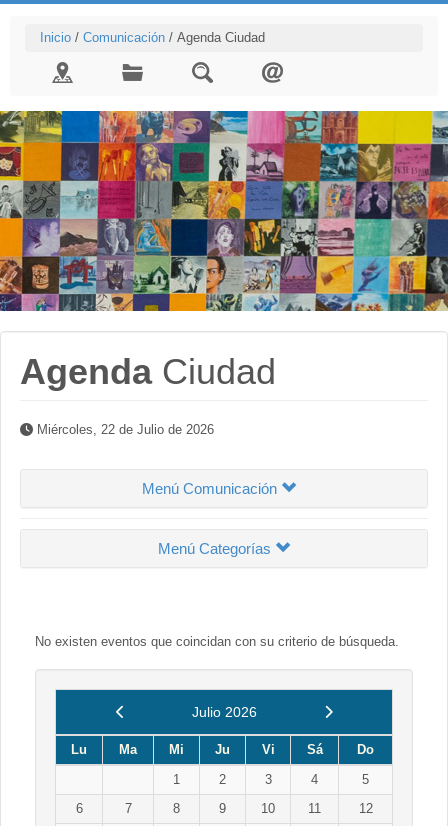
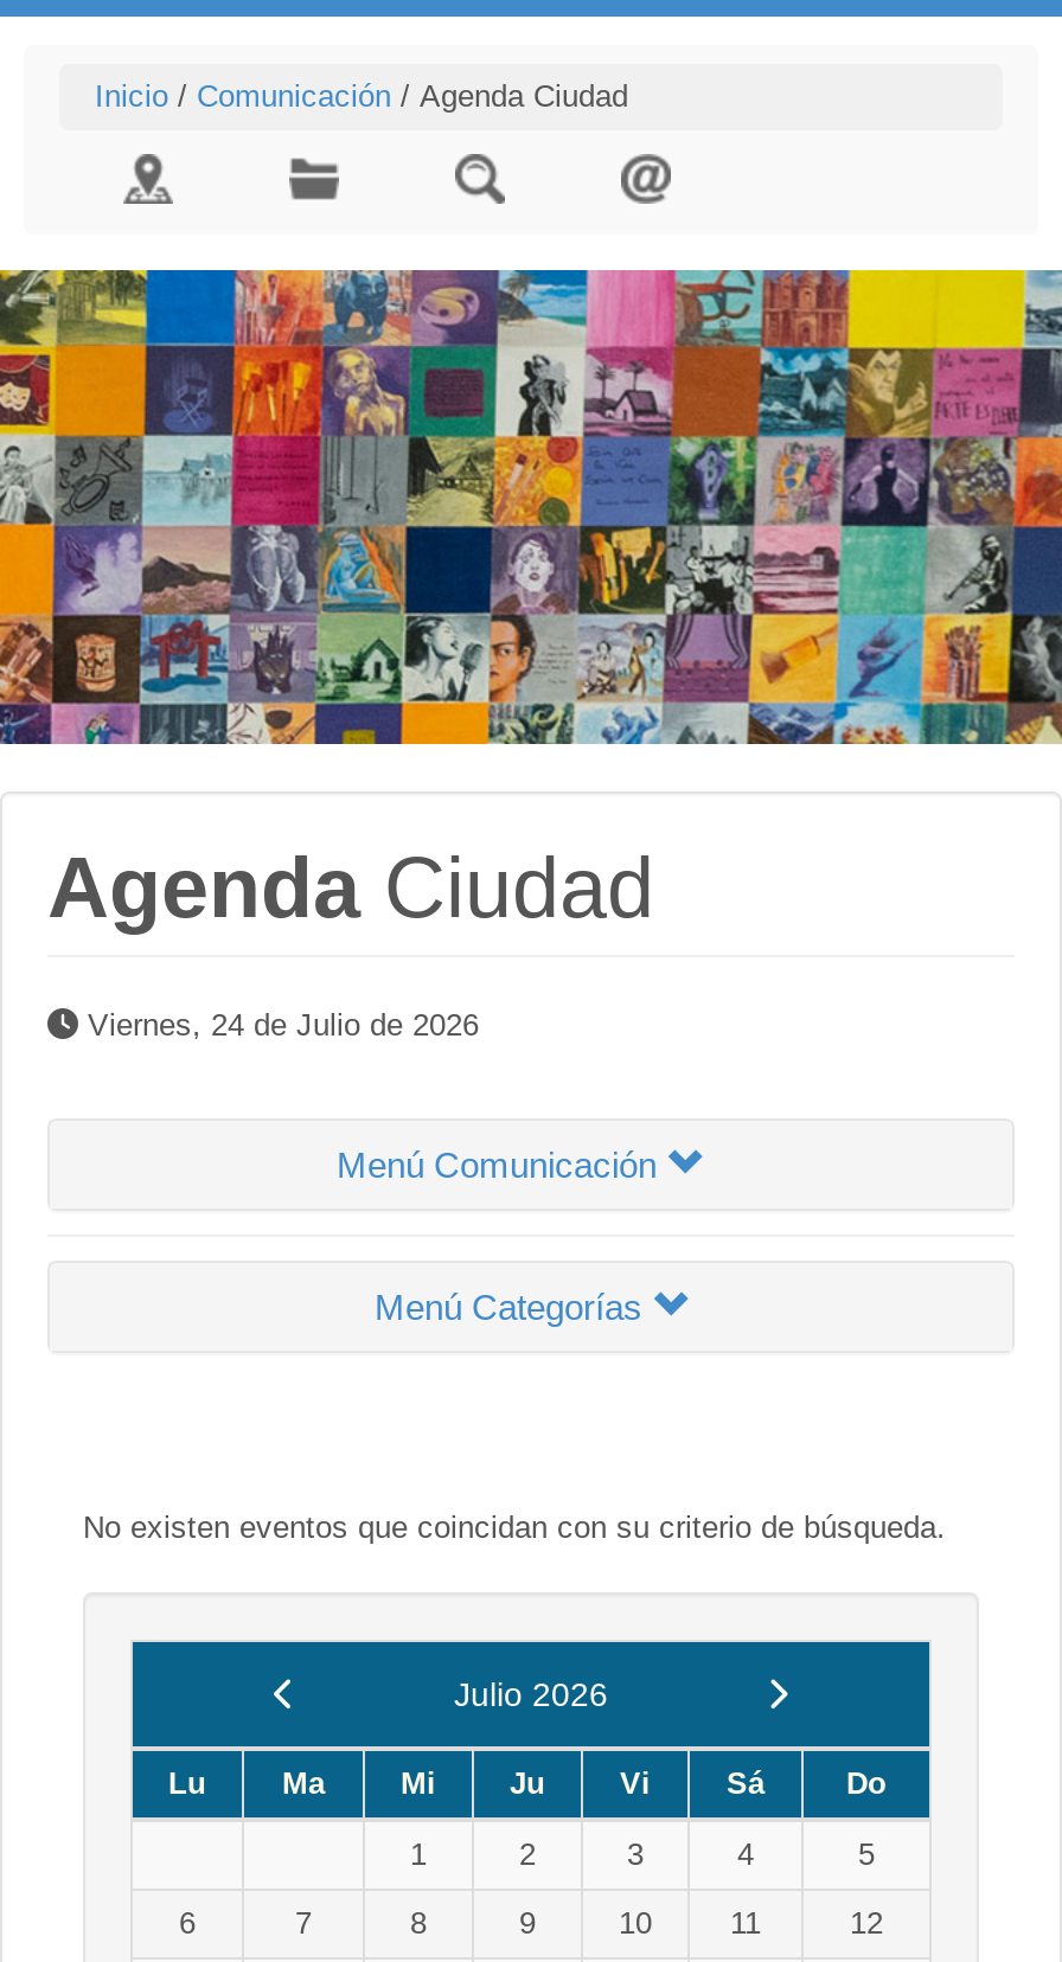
[33,422,214,437] Miércoles, 22 de Julio de 2026 -> [78,1007,479,1043] Viernes, 24 de Julio de 2026

